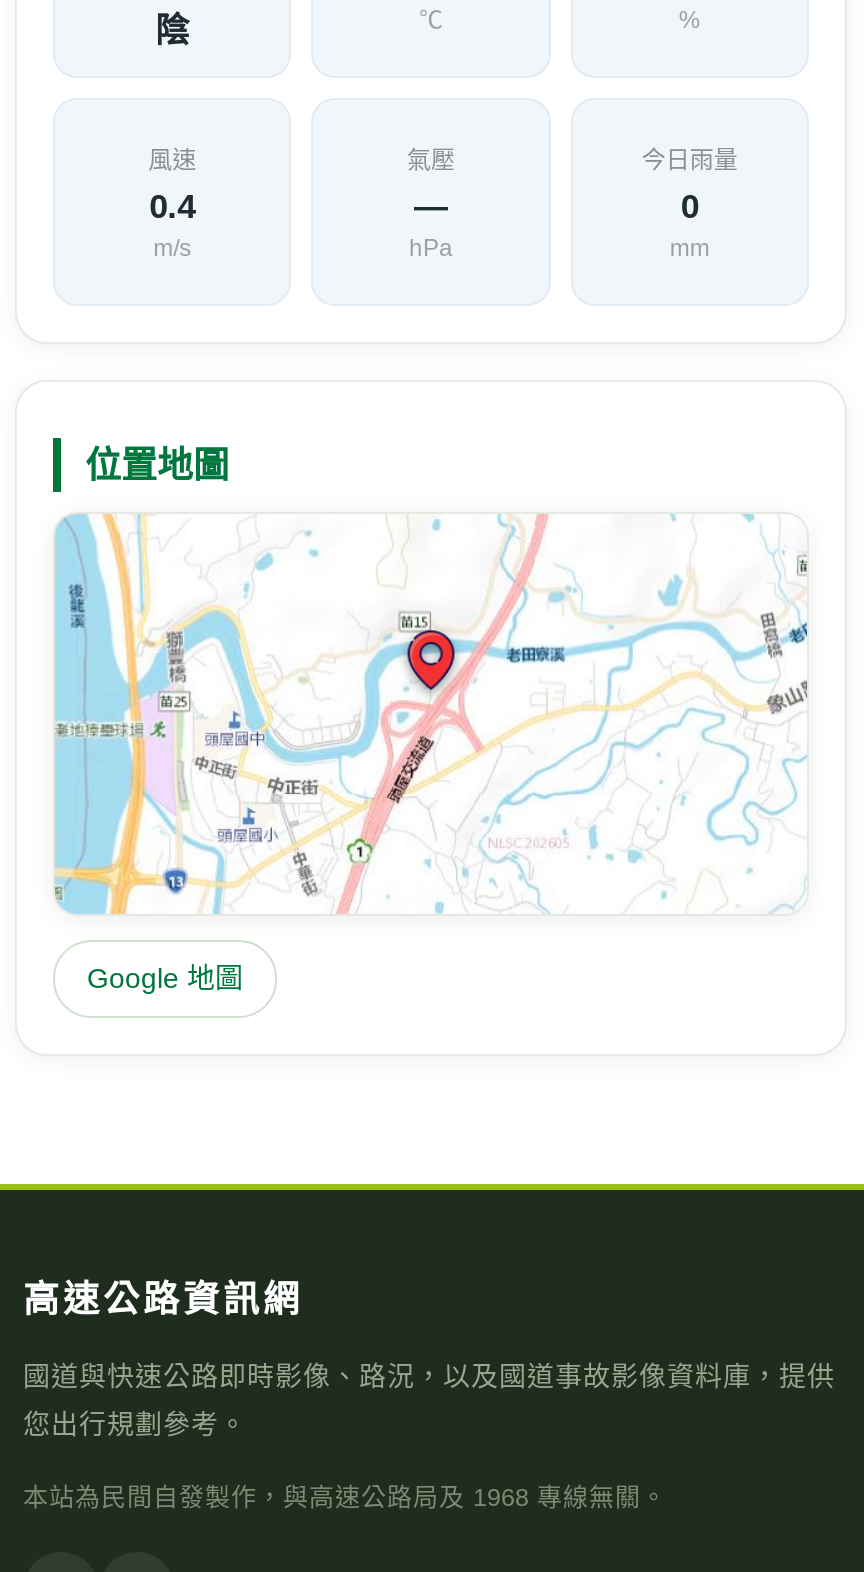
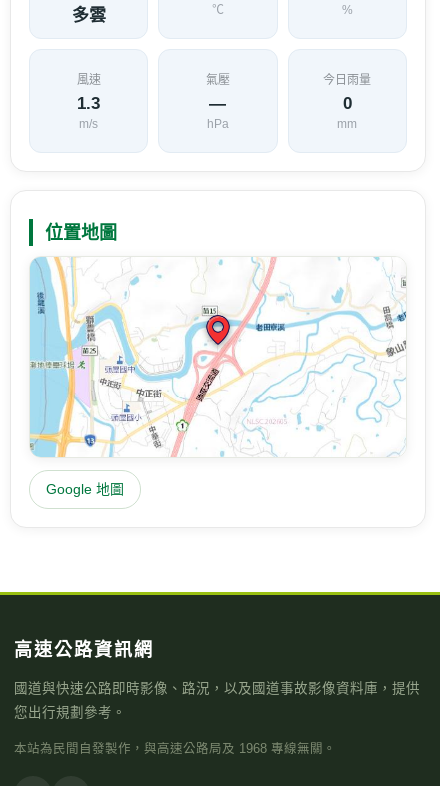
[155,11,189,49] 陰 -> [72,6,106,25] 多雲
[149,187,195,225] 0.4 -> [77,94,100,113] 1.3

